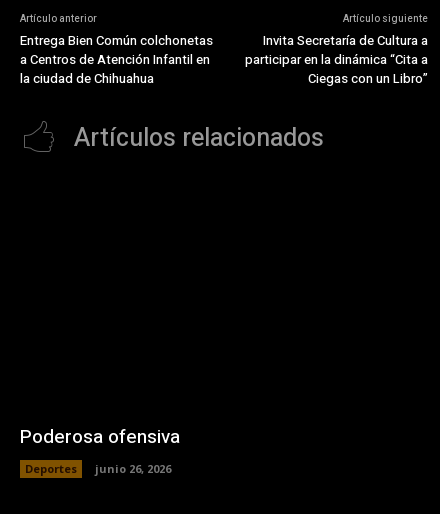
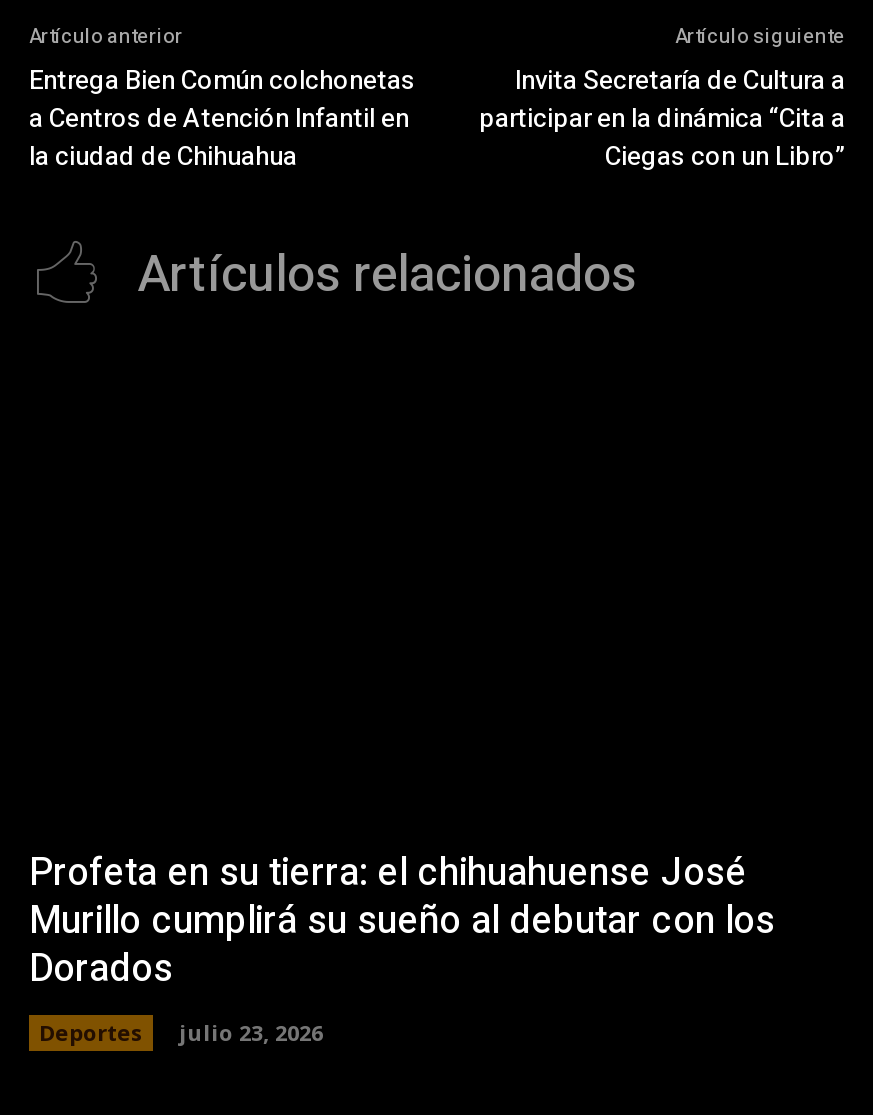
[20,423,180,451] Poderosa ofensiva -> [29,844,775,996] Profeta en su tierra: el chihuahuense José | Murillo cumplirá su sueño al debutar con los | Dorados
[25,461,171,476] Deportes junio 26, 2026 -> [39,1016,323,1046] Deportes julio 23, 2026

